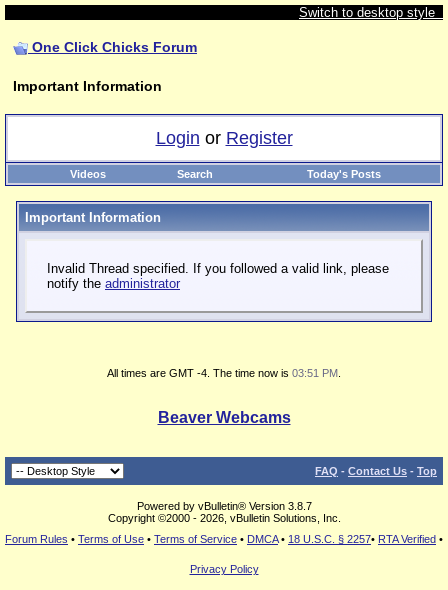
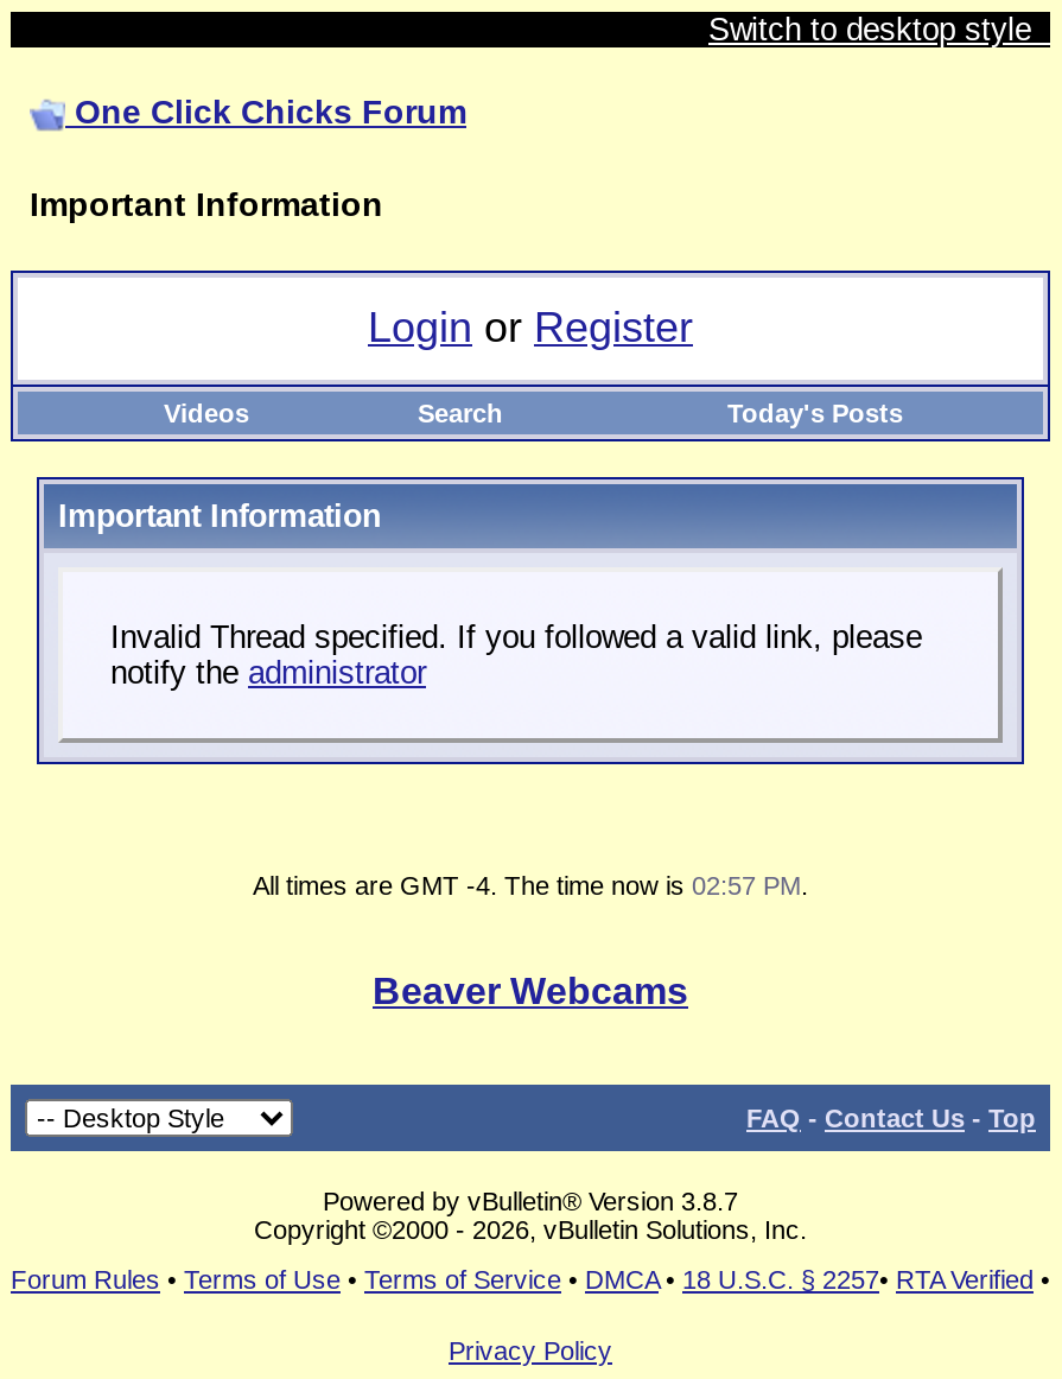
[107,367,341,379] All times are GMT -4. The time now is 03:51 PM. -> [253,871,808,900] All times are GMT -4. The time now is 02:57 PM.

